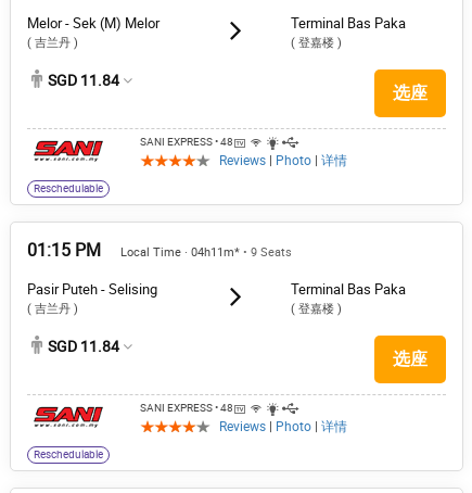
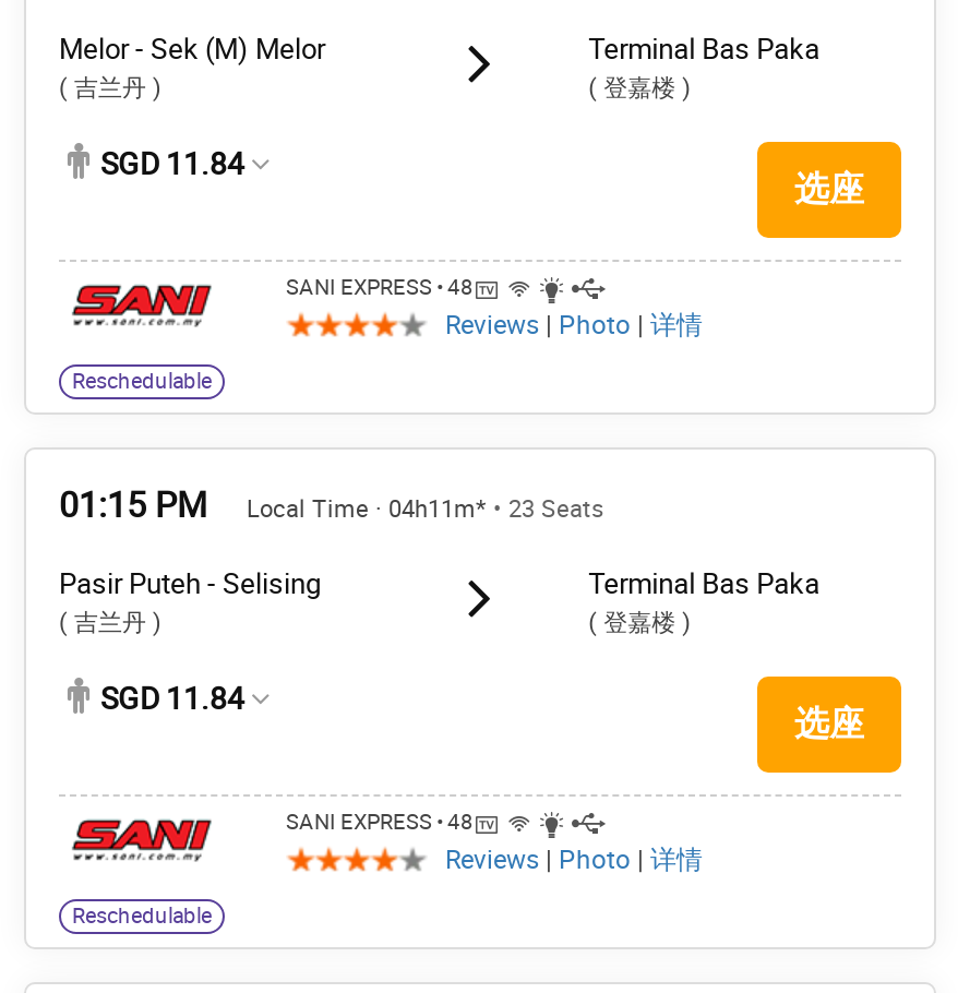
[120,245,292,260] Local Time · 04h11m* • 9 Seats -> [247,495,604,524] Local Time · 04h11m* • 23 Seats

